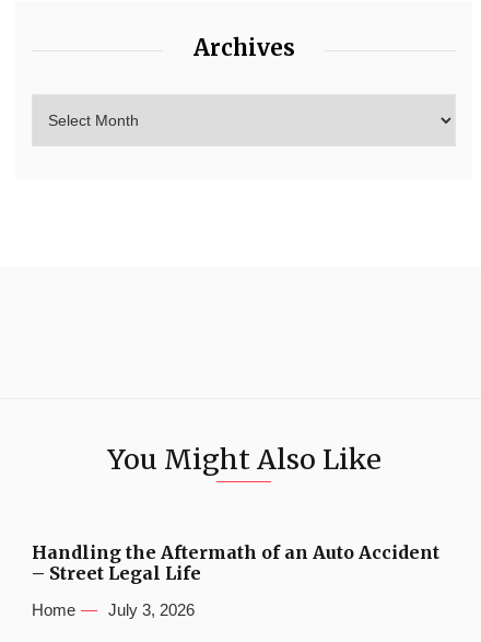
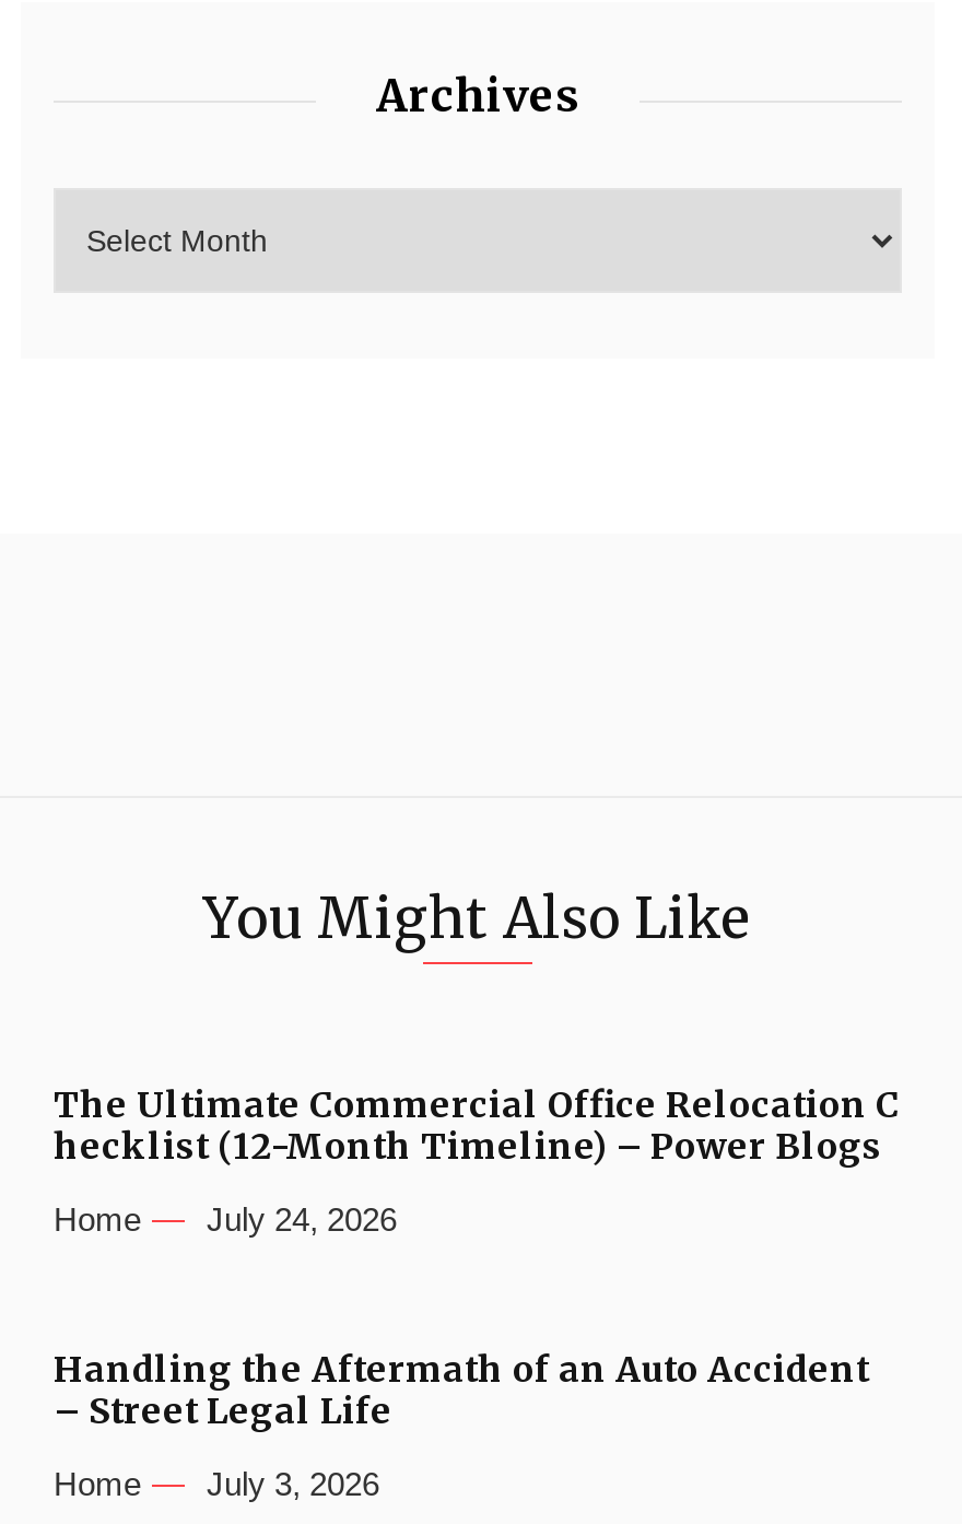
none -> [54,1082,900,1237] The Ultimate Commercial Office Relocation C | hecklist (12-Month Timeline) – Power Blogs | Home | July 24, 2026

